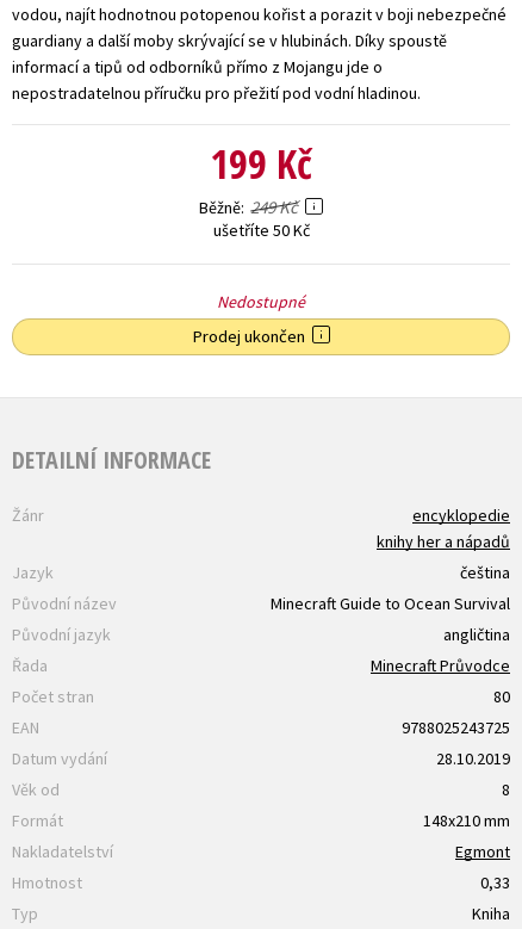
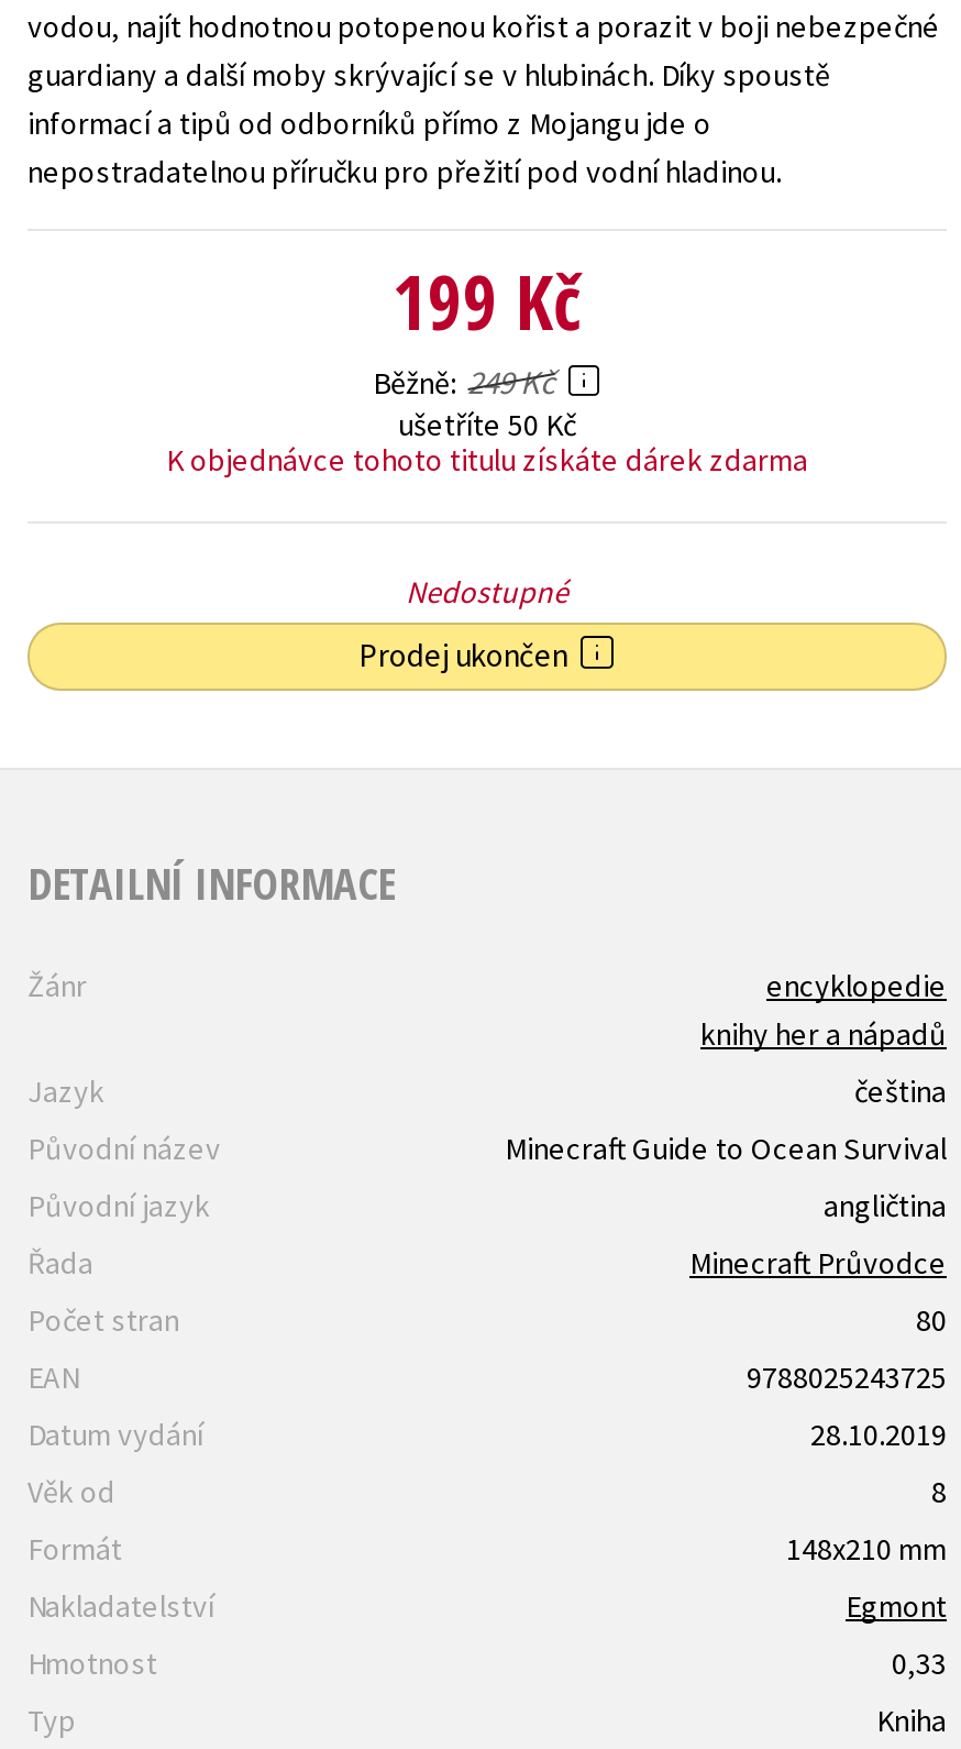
none -> [166,440,808,479] K objednávce tohoto titulu získáte dárek zdarma

